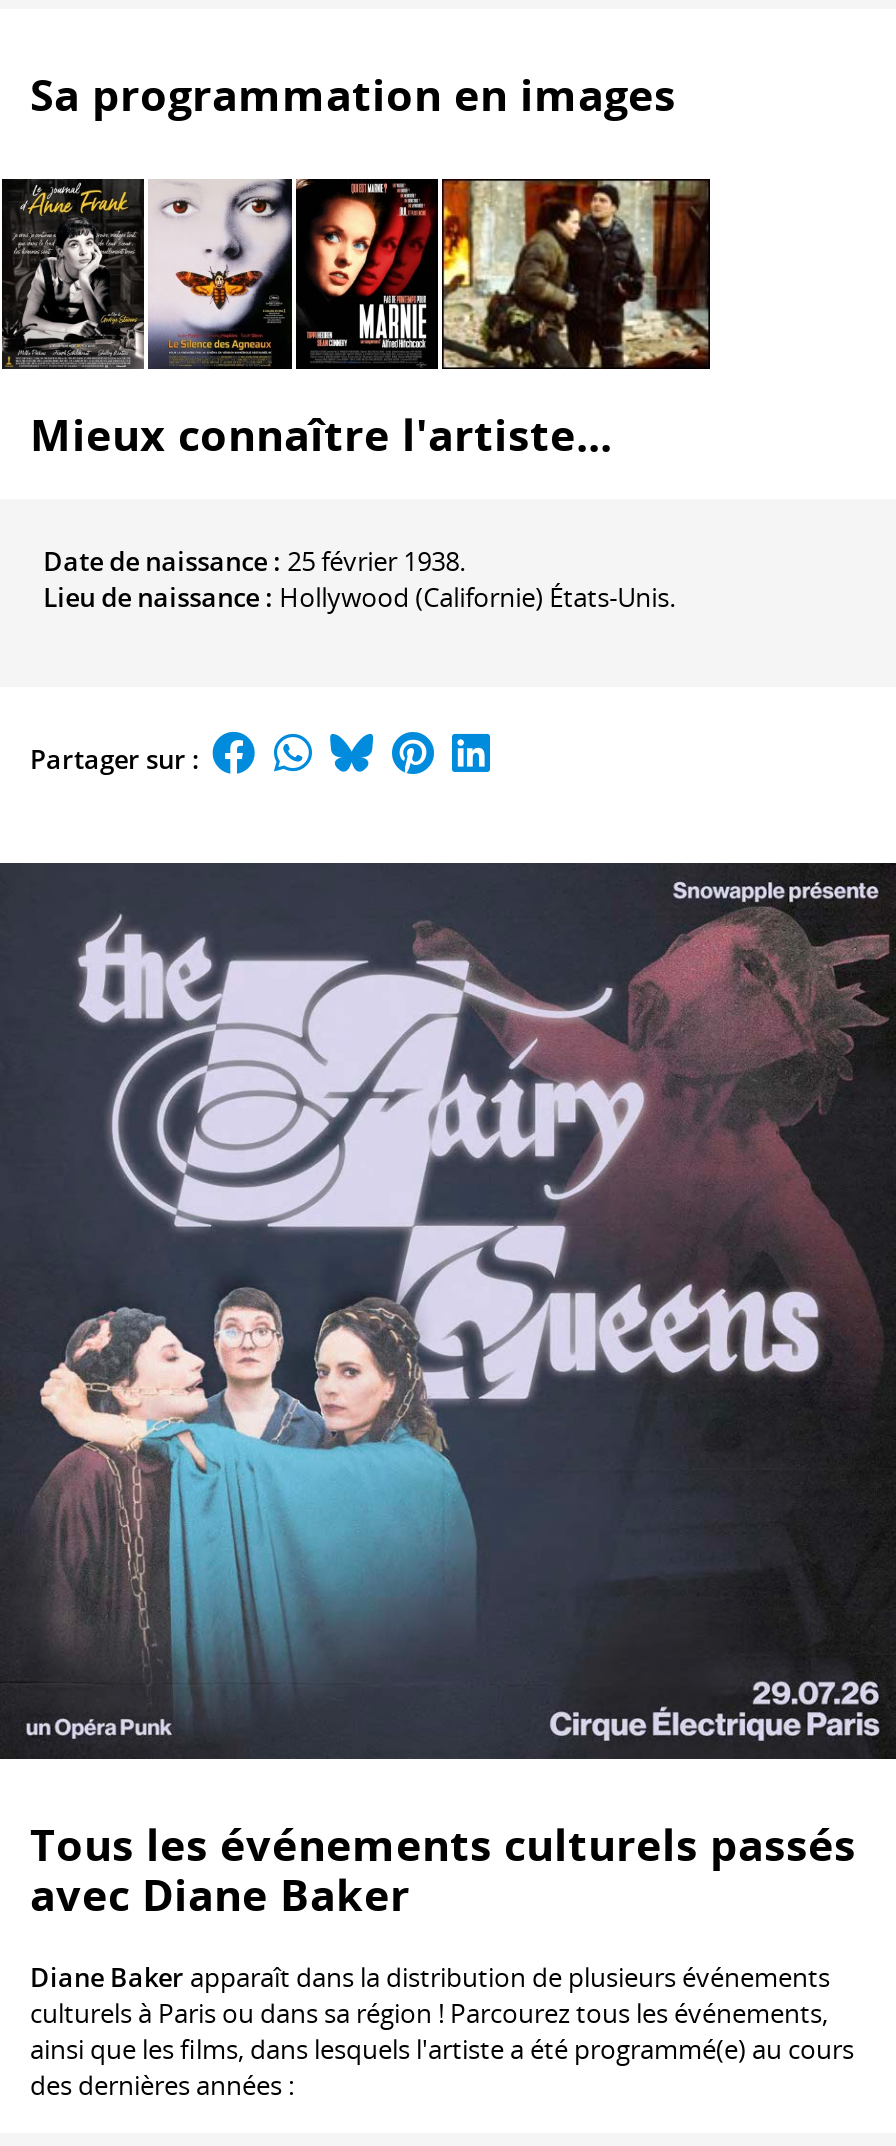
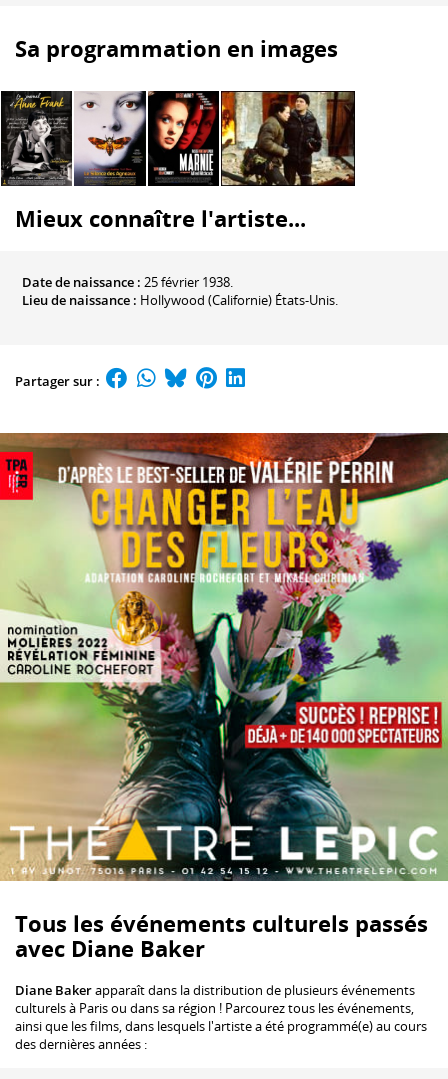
[6,861,890,1761] [image] -> [3,432,445,882] [image]

